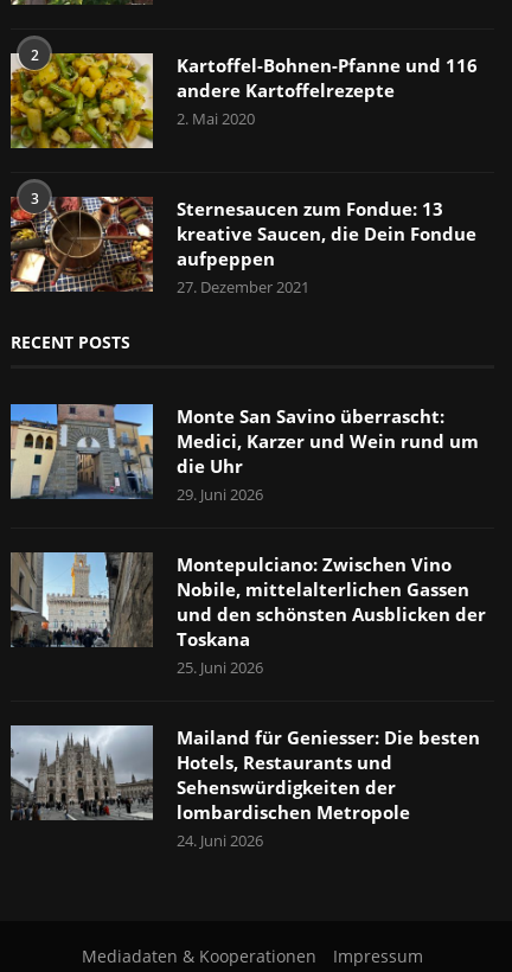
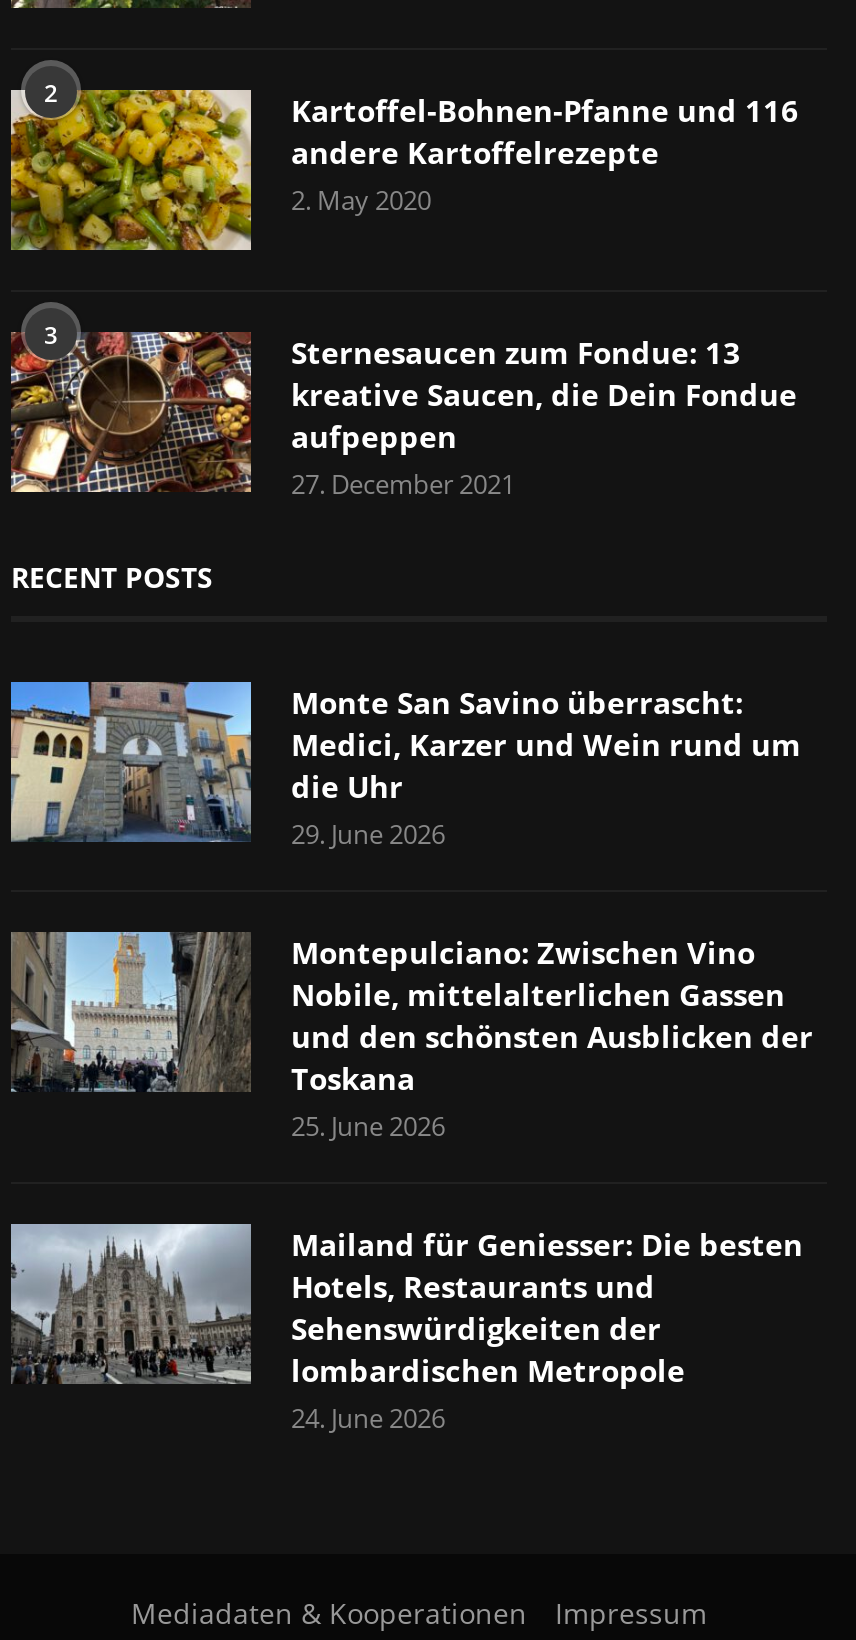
[177,108,255,130] 2. Mai 2020 -> [291,183,431,219] 2. May 2020
[177,277,309,298] 27. Dezember 2021 -> [291,467,515,503] 27. December 2021
[177,484,263,505] 29. Juni 2026 -> [291,817,445,853] 29. June 2026
[177,657,263,678] 25. Juni 2026 -> [291,1109,445,1145] 25. June 2026
[177,830,263,851] 24. Juni 2026 -> [291,1401,445,1437] 24. June 2026

